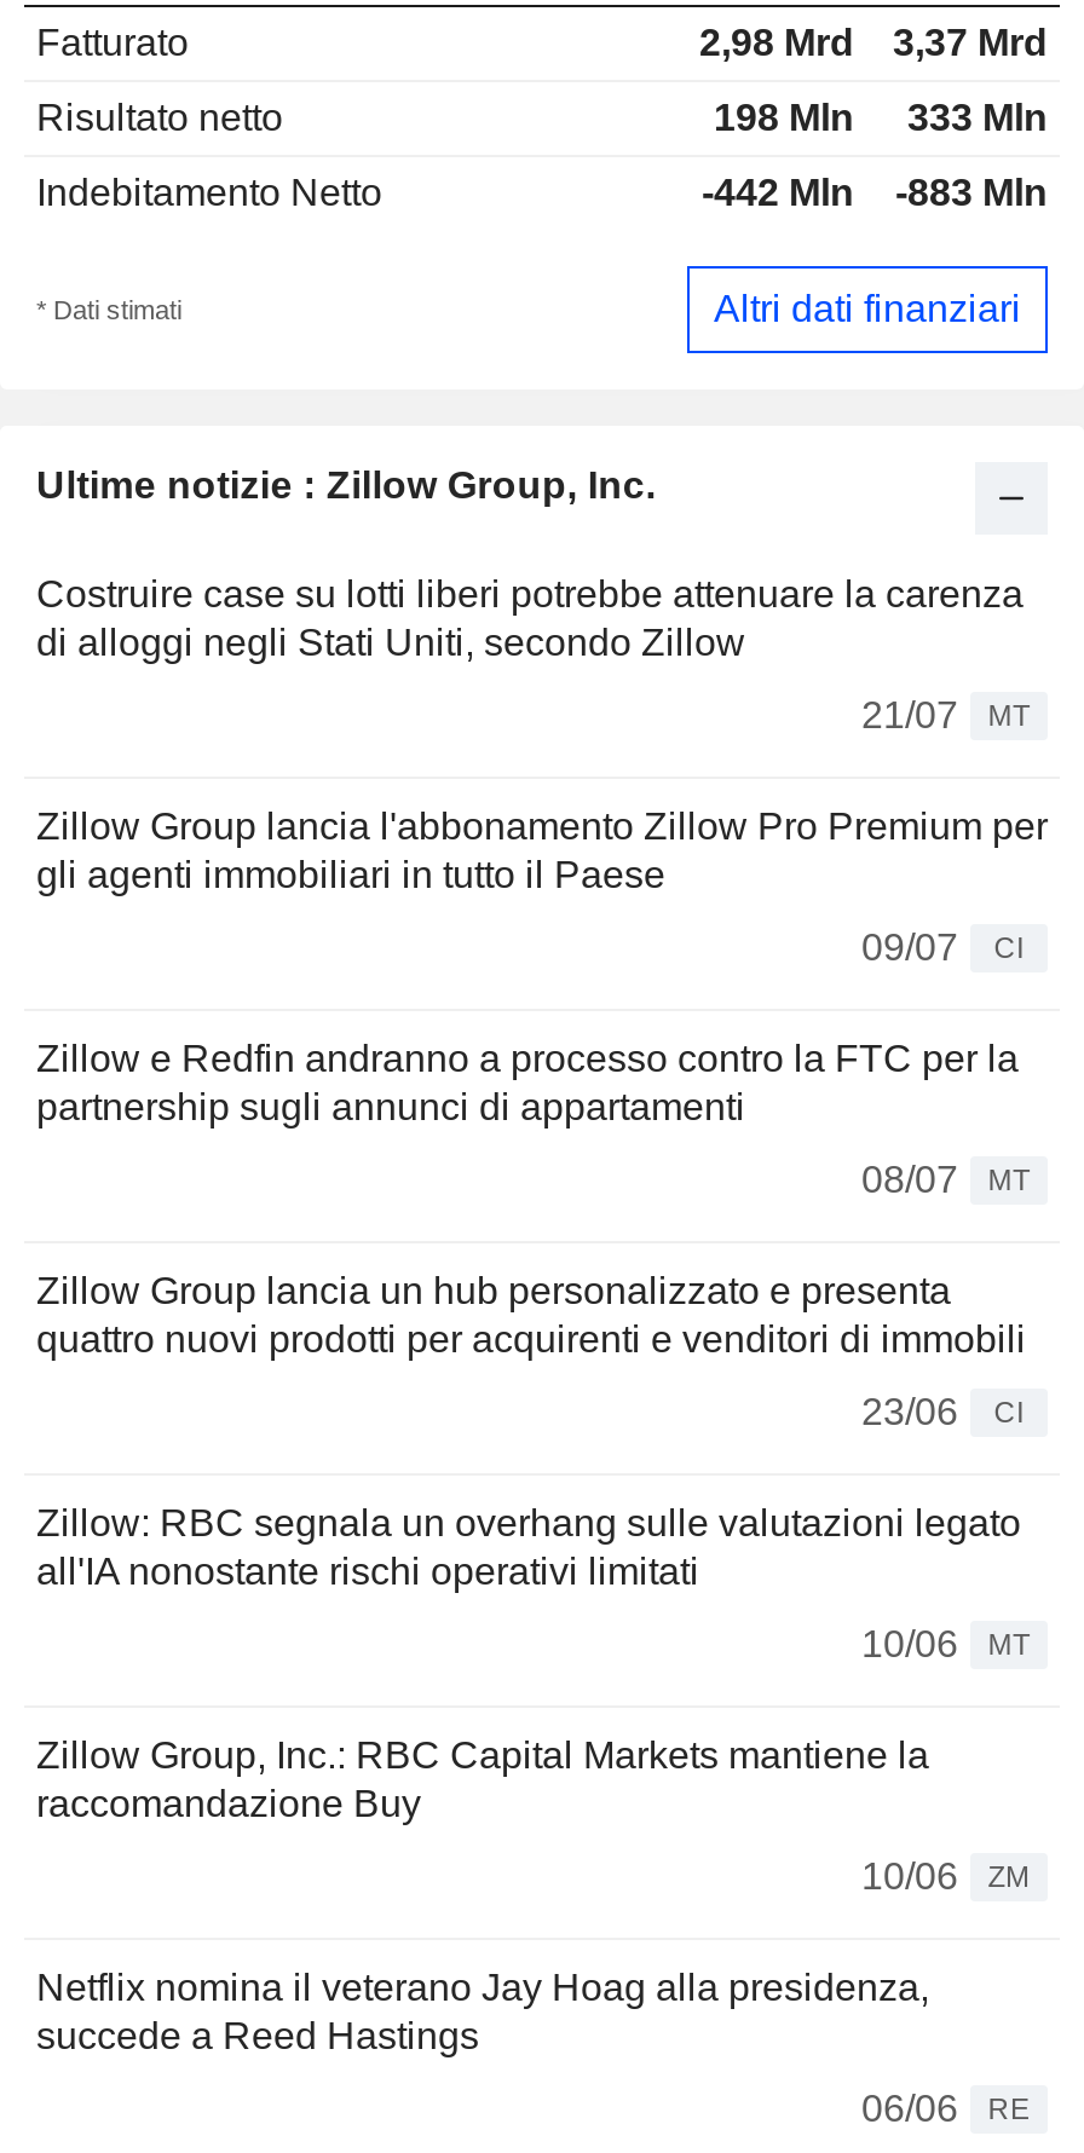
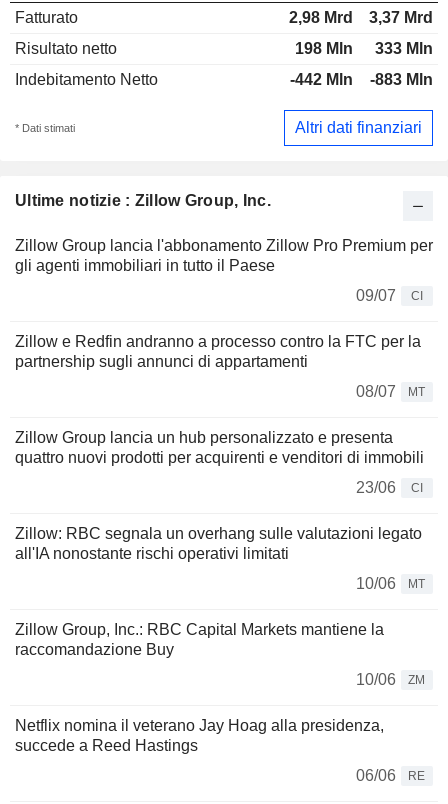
[36,572,1030,734] Costruire case su lotti liberi potrebbe attenuare la carenza | di alloggi negli Stati Uniti, secondo Zillow | 21/07 | MT -> none

